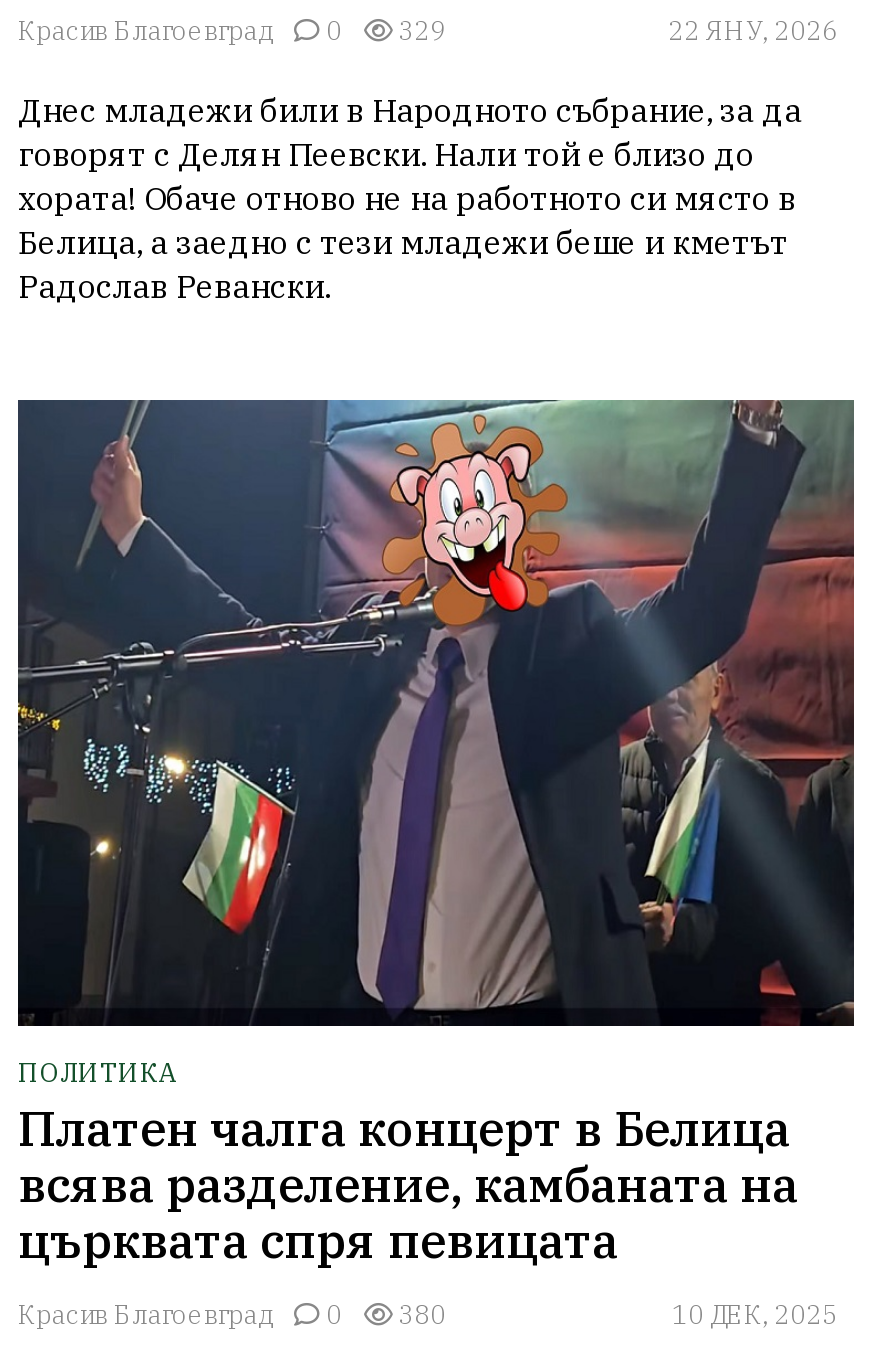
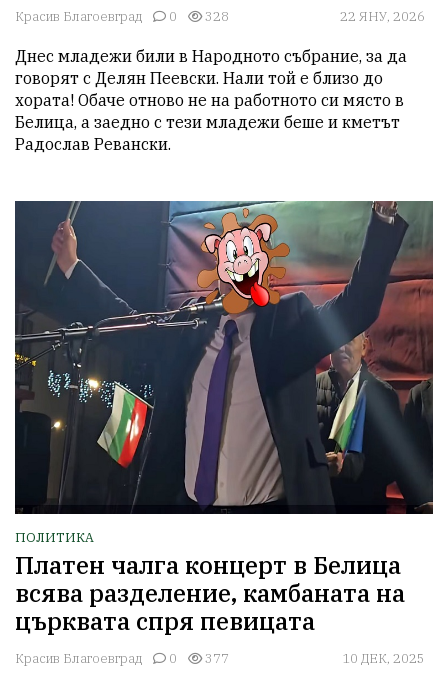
[18,13,446,47] Красив Благоевград 0 329 -> [15,8,229,25] Красив Благоевград 0 328
[18,1298,446,1332] Красив Благоевград 0 380 -> [15,650,229,667] Красив Благоевград 0 377

